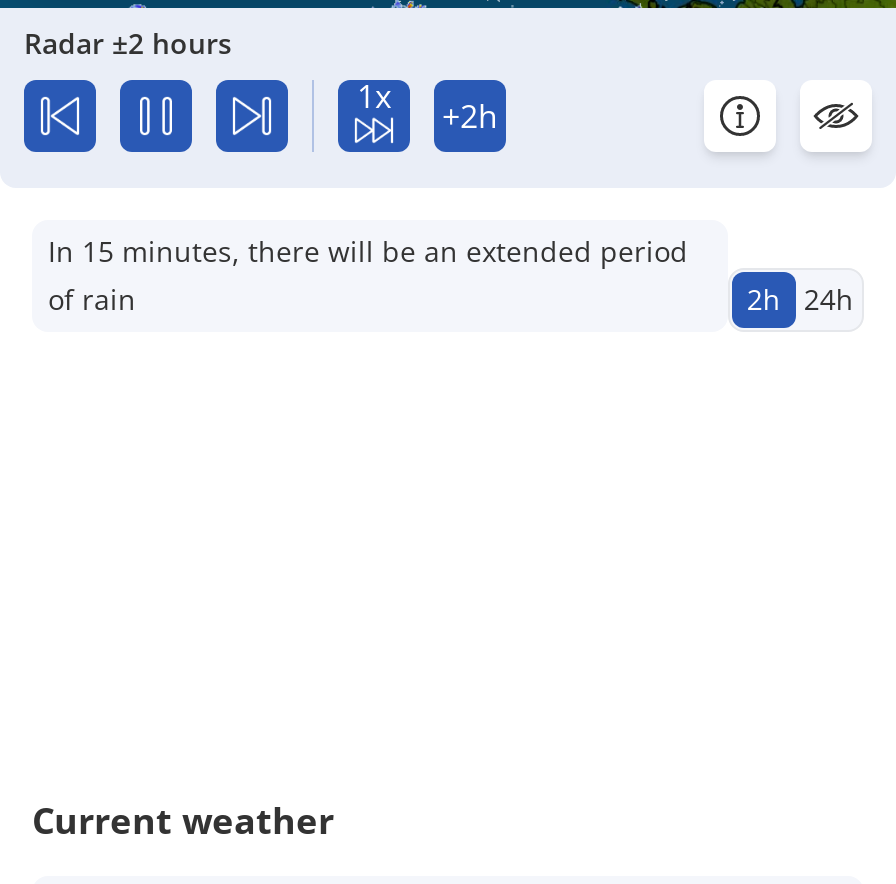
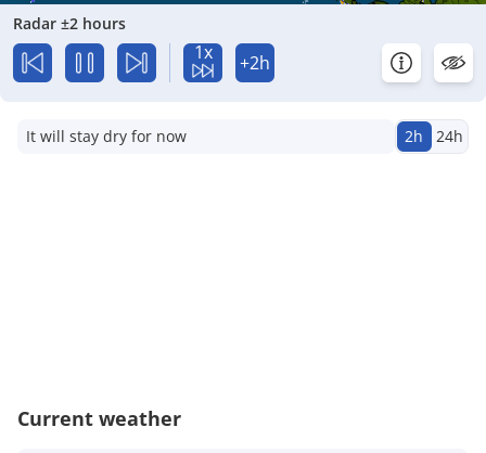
[48,232,688,318] In 15 minutes, there will be an extended period | of rain -> [26,126,187,146] It will stay dry for now

